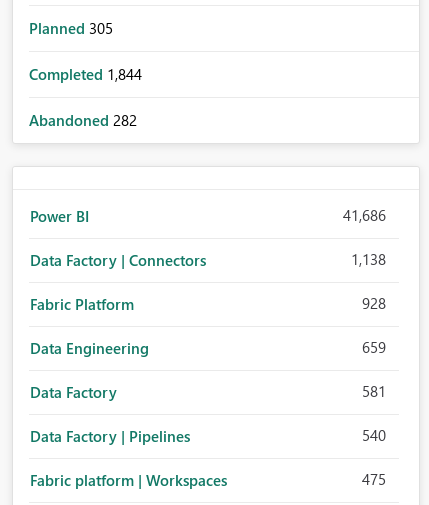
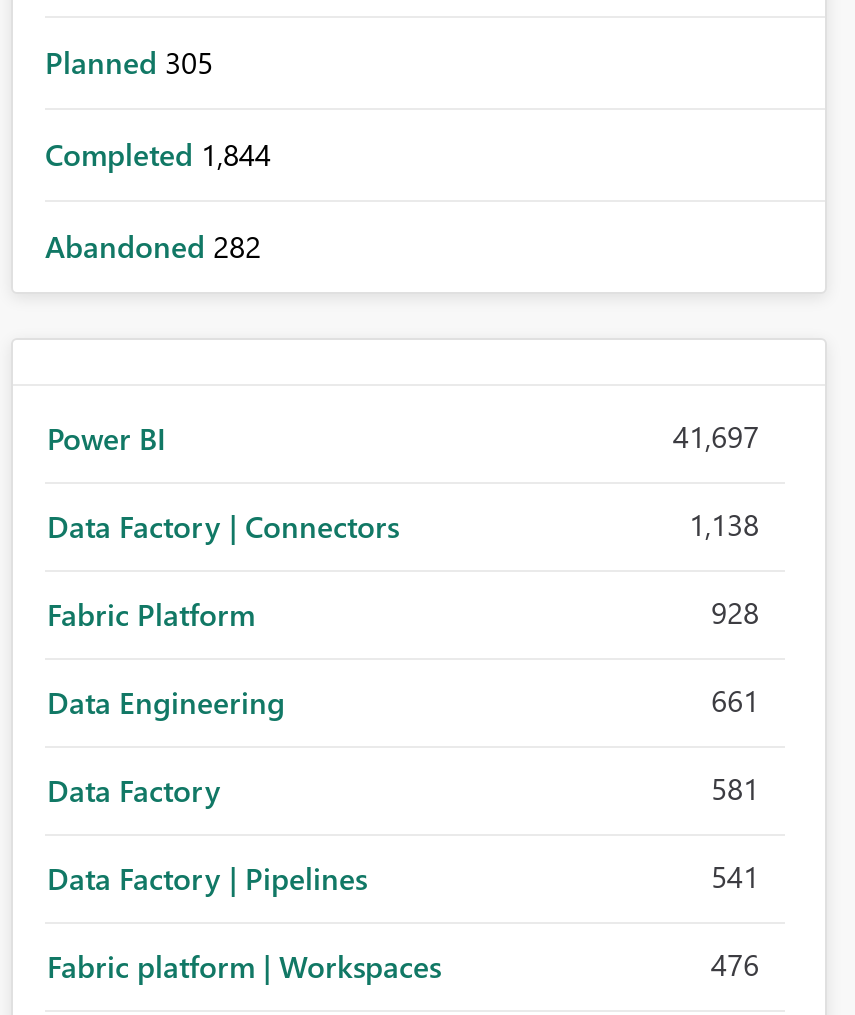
[343,205,386,225] 41,686 -> [673,416,759,456] 41,697
[362,337,386,357] 659 -> [711,680,759,720] 661
[362,425,386,445] 540 -> [711,856,759,896] 541
[362,469,386,489] 475 -> [711,944,759,984] 476

